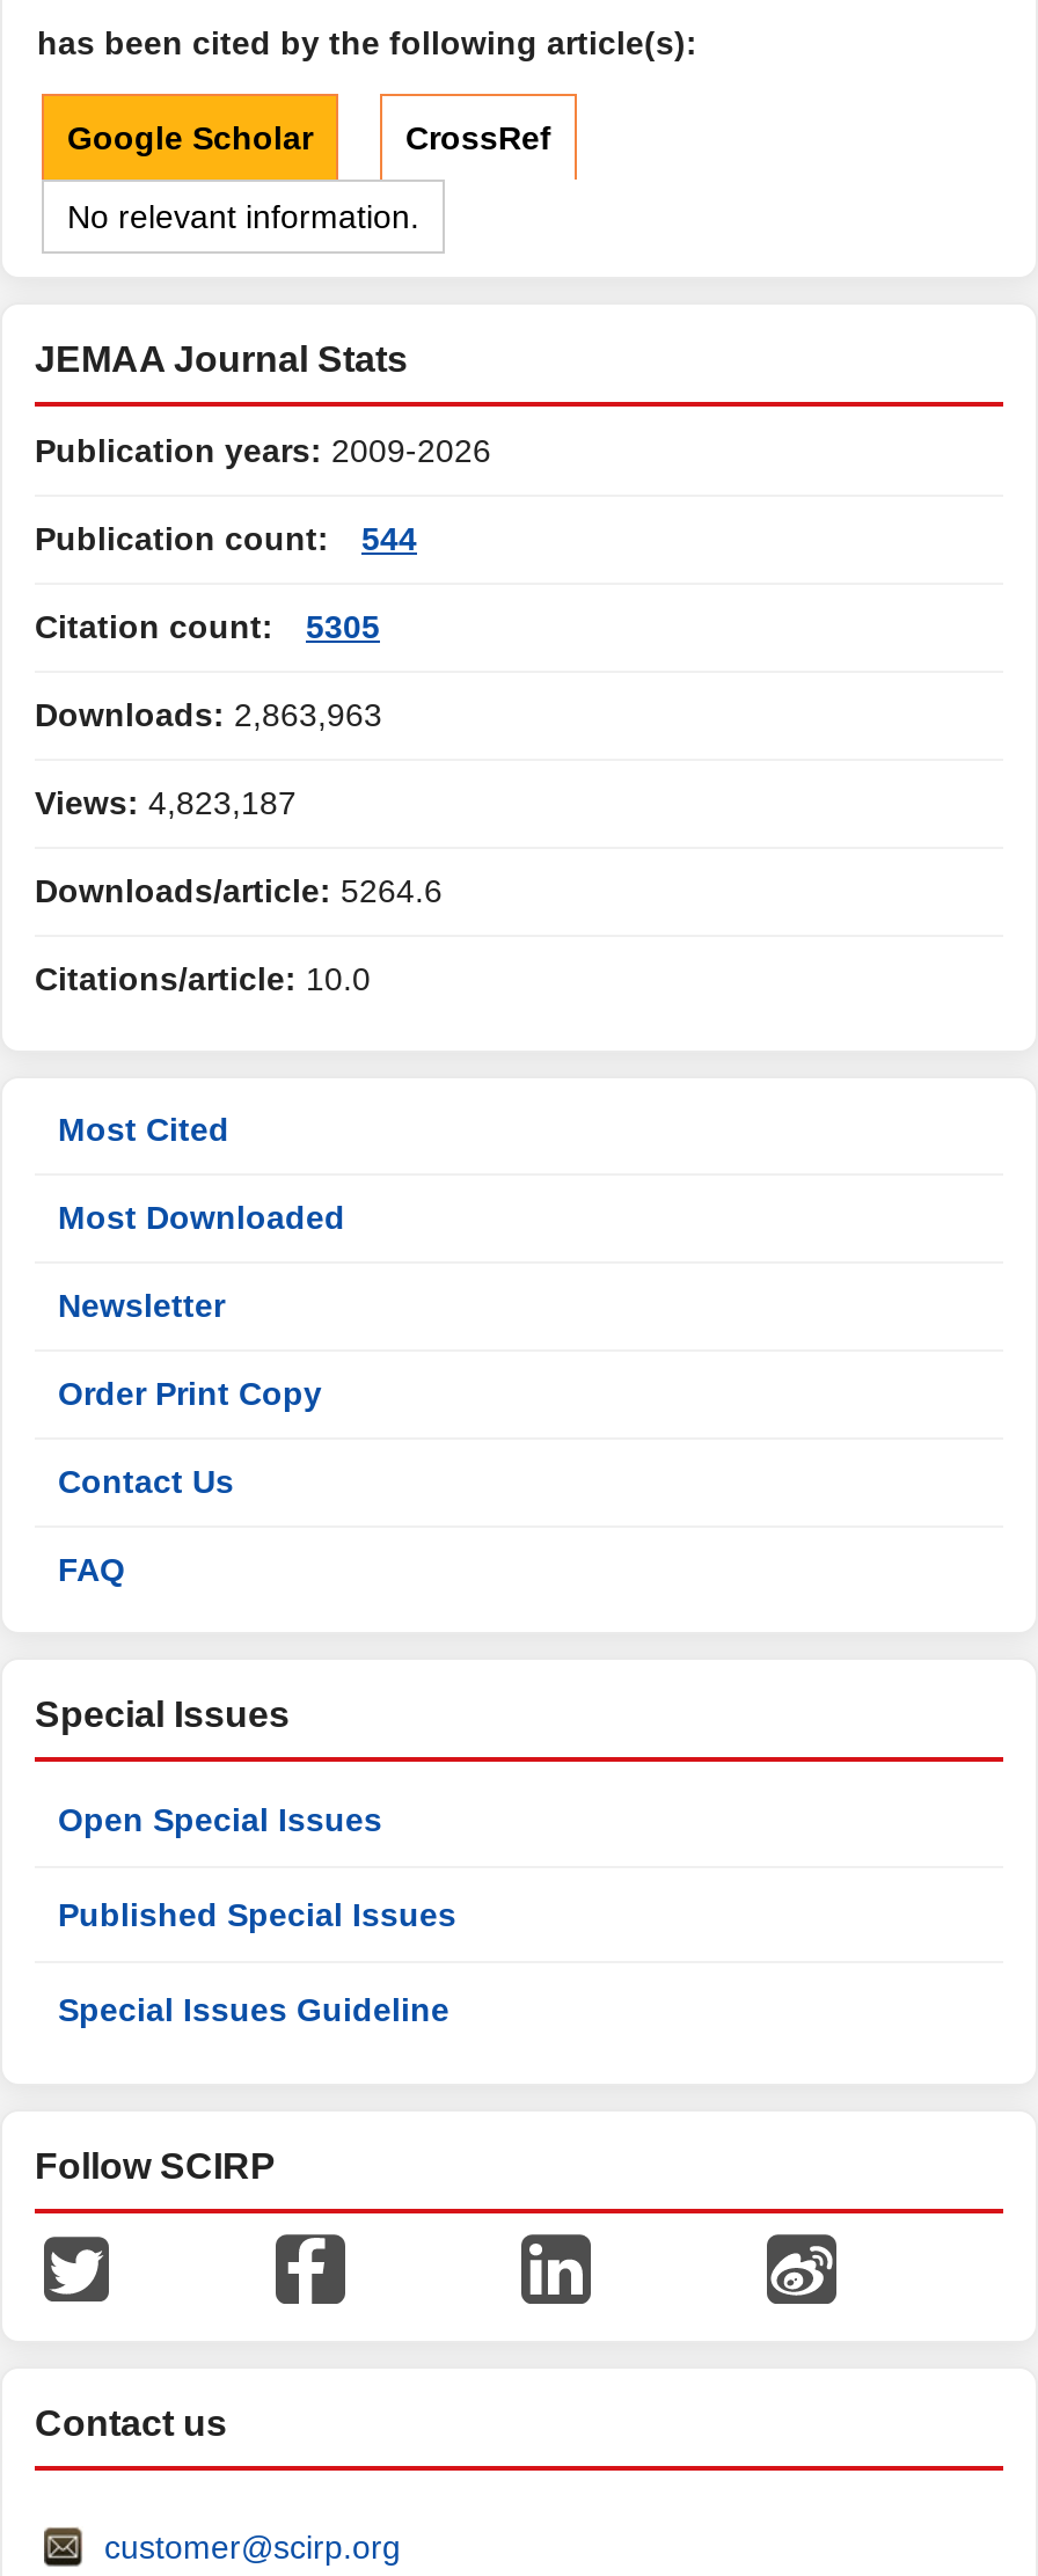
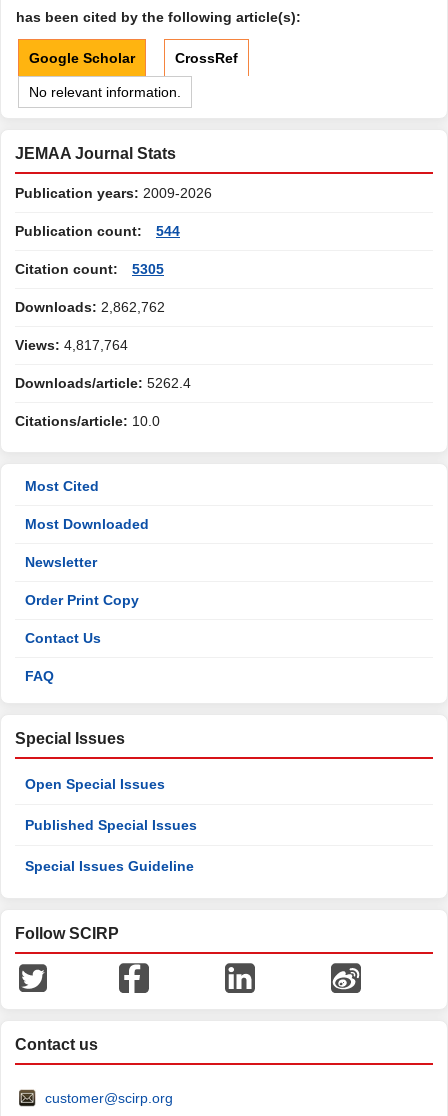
[35,696,382,733] Downloads: 2,863,963 -> [15,299,165,315] Downloads: 2,862,762
[35,784,297,821] Views: 4,823,187 -> [15,337,128,353] Views: 4,817,764
[35,872,443,909] Downloads/article: 5264.6 -> [15,375,191,391] Downloads/article: 5262.4

